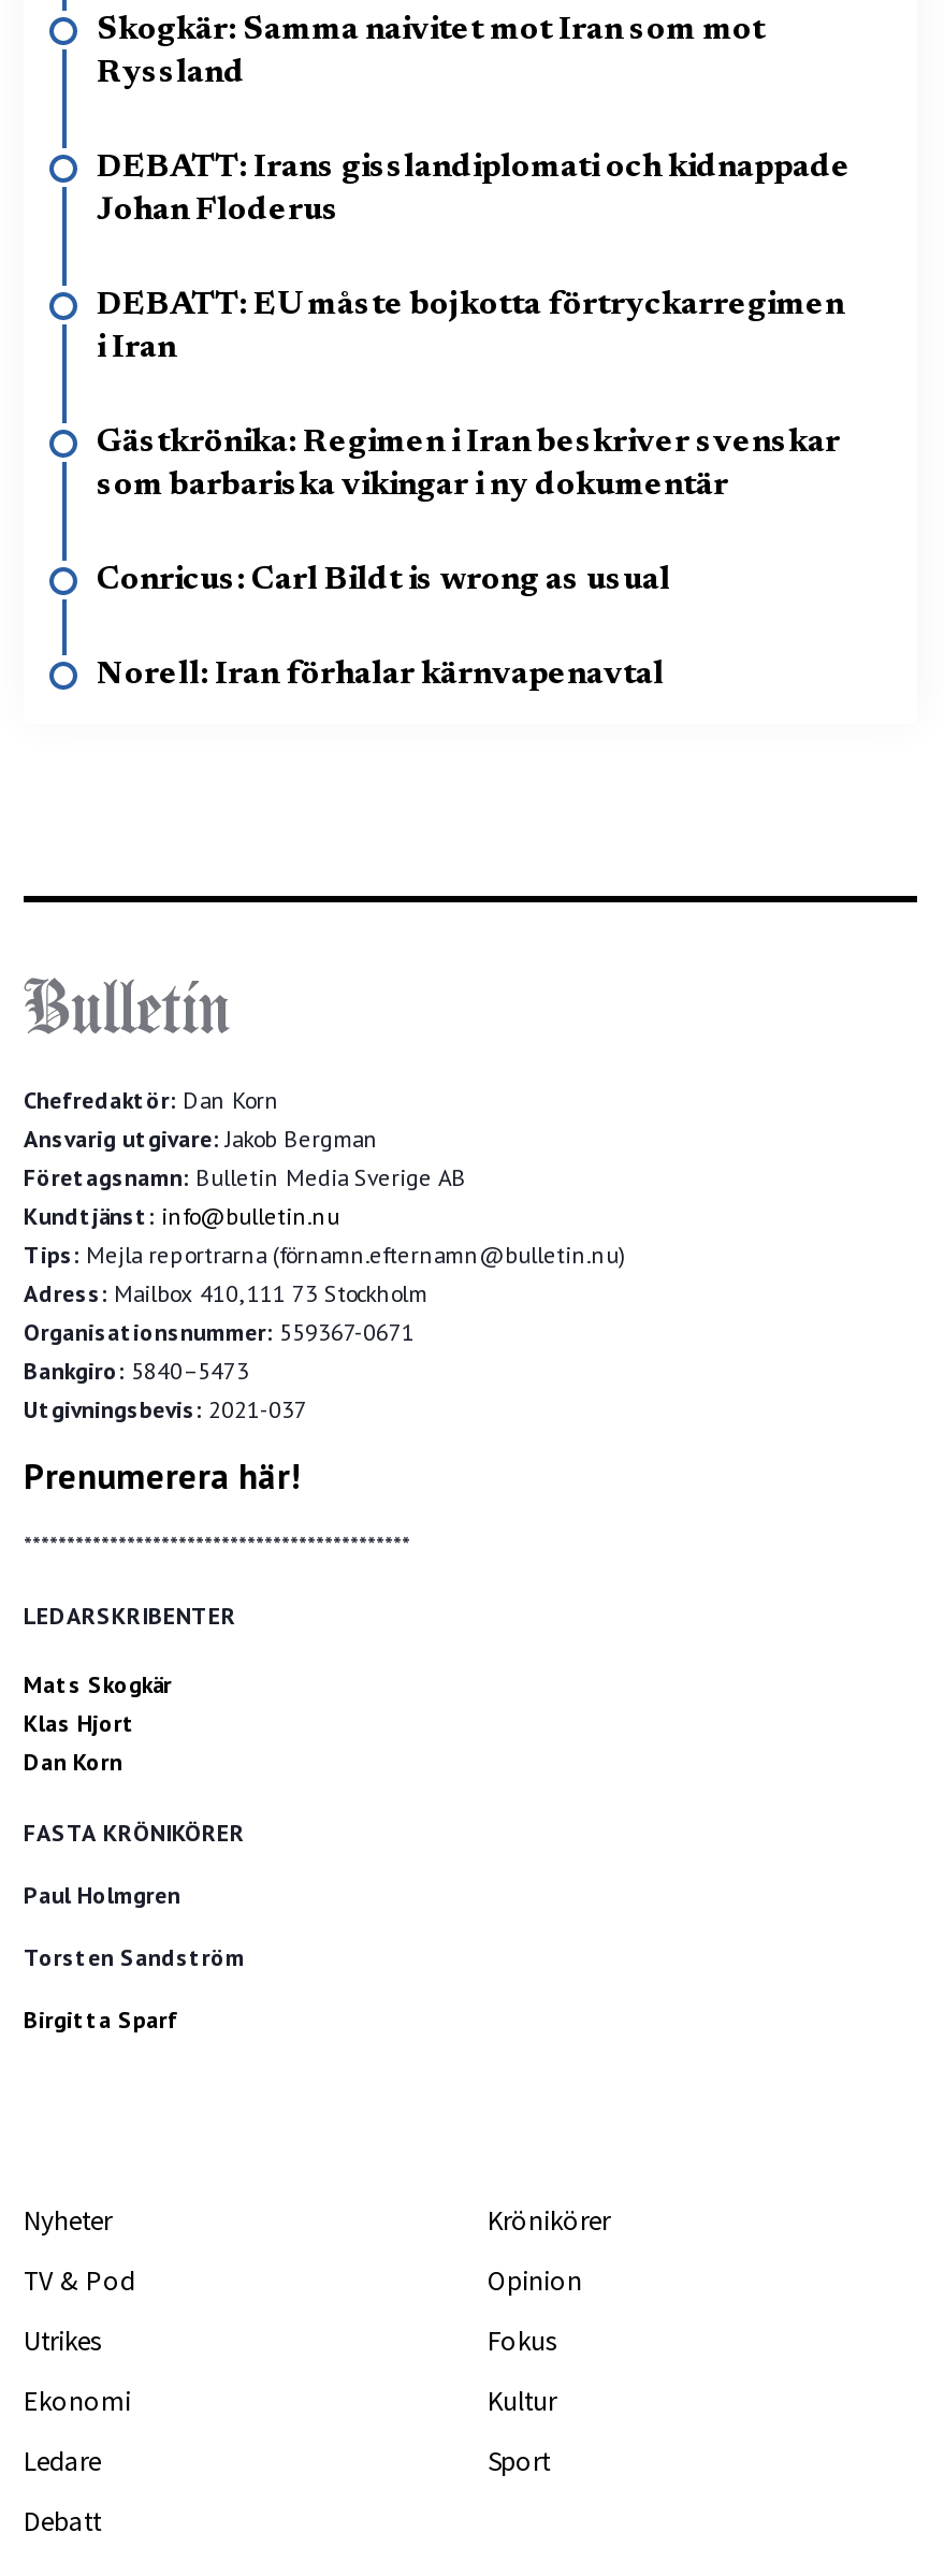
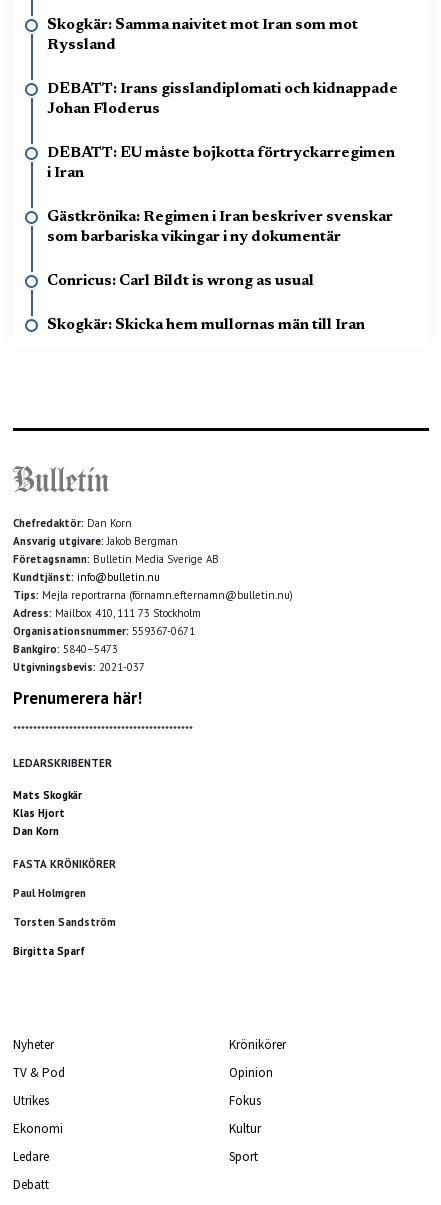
[97,659,664,691] Norell: Iran förhalar kärnvapenavtal -> [47,317,365,332] Skogkär: Skicka hem mullornas män till Iran

